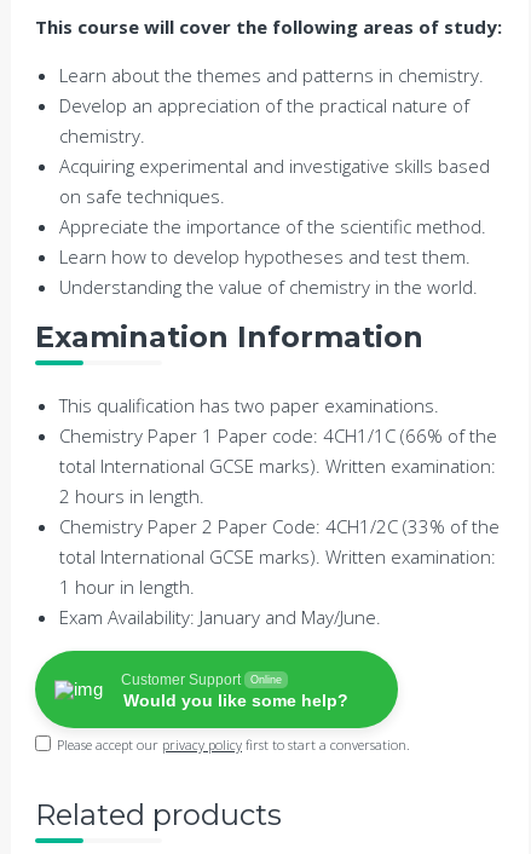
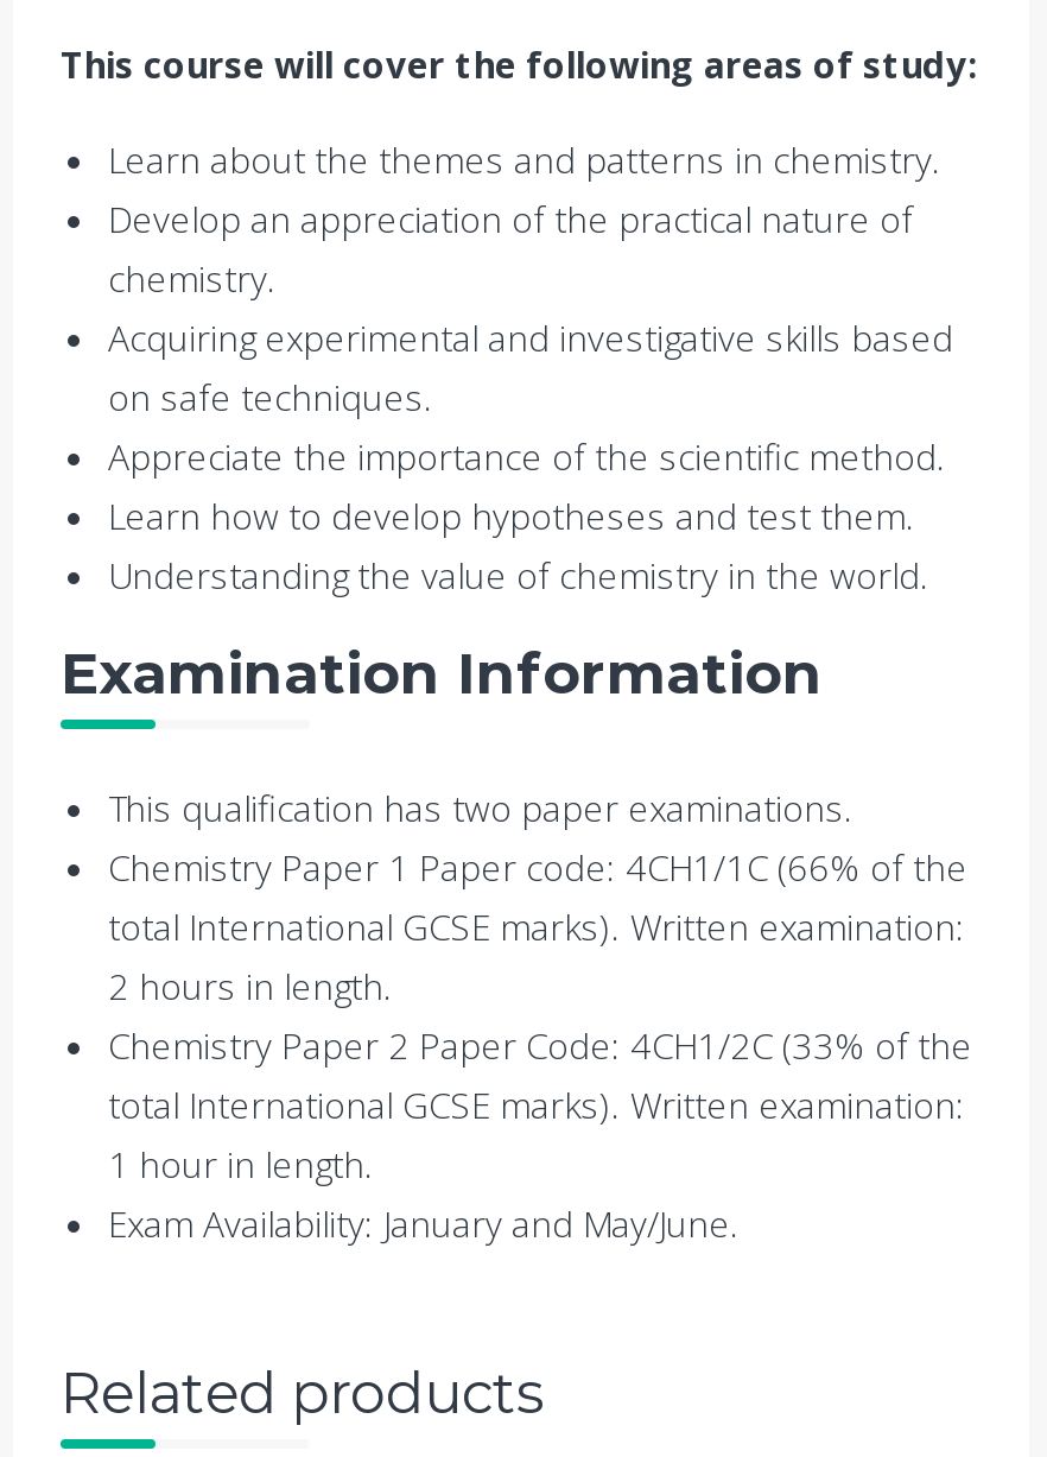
[34,650,410,754] [image] | Customer Support | Online | Would you like some help? | Please accept our privacy policy first to start a conversation. -> none

